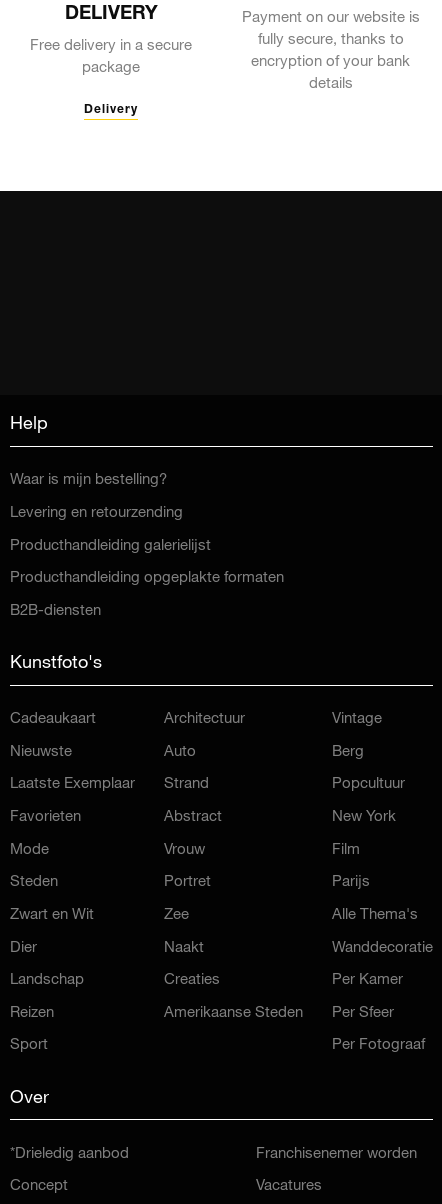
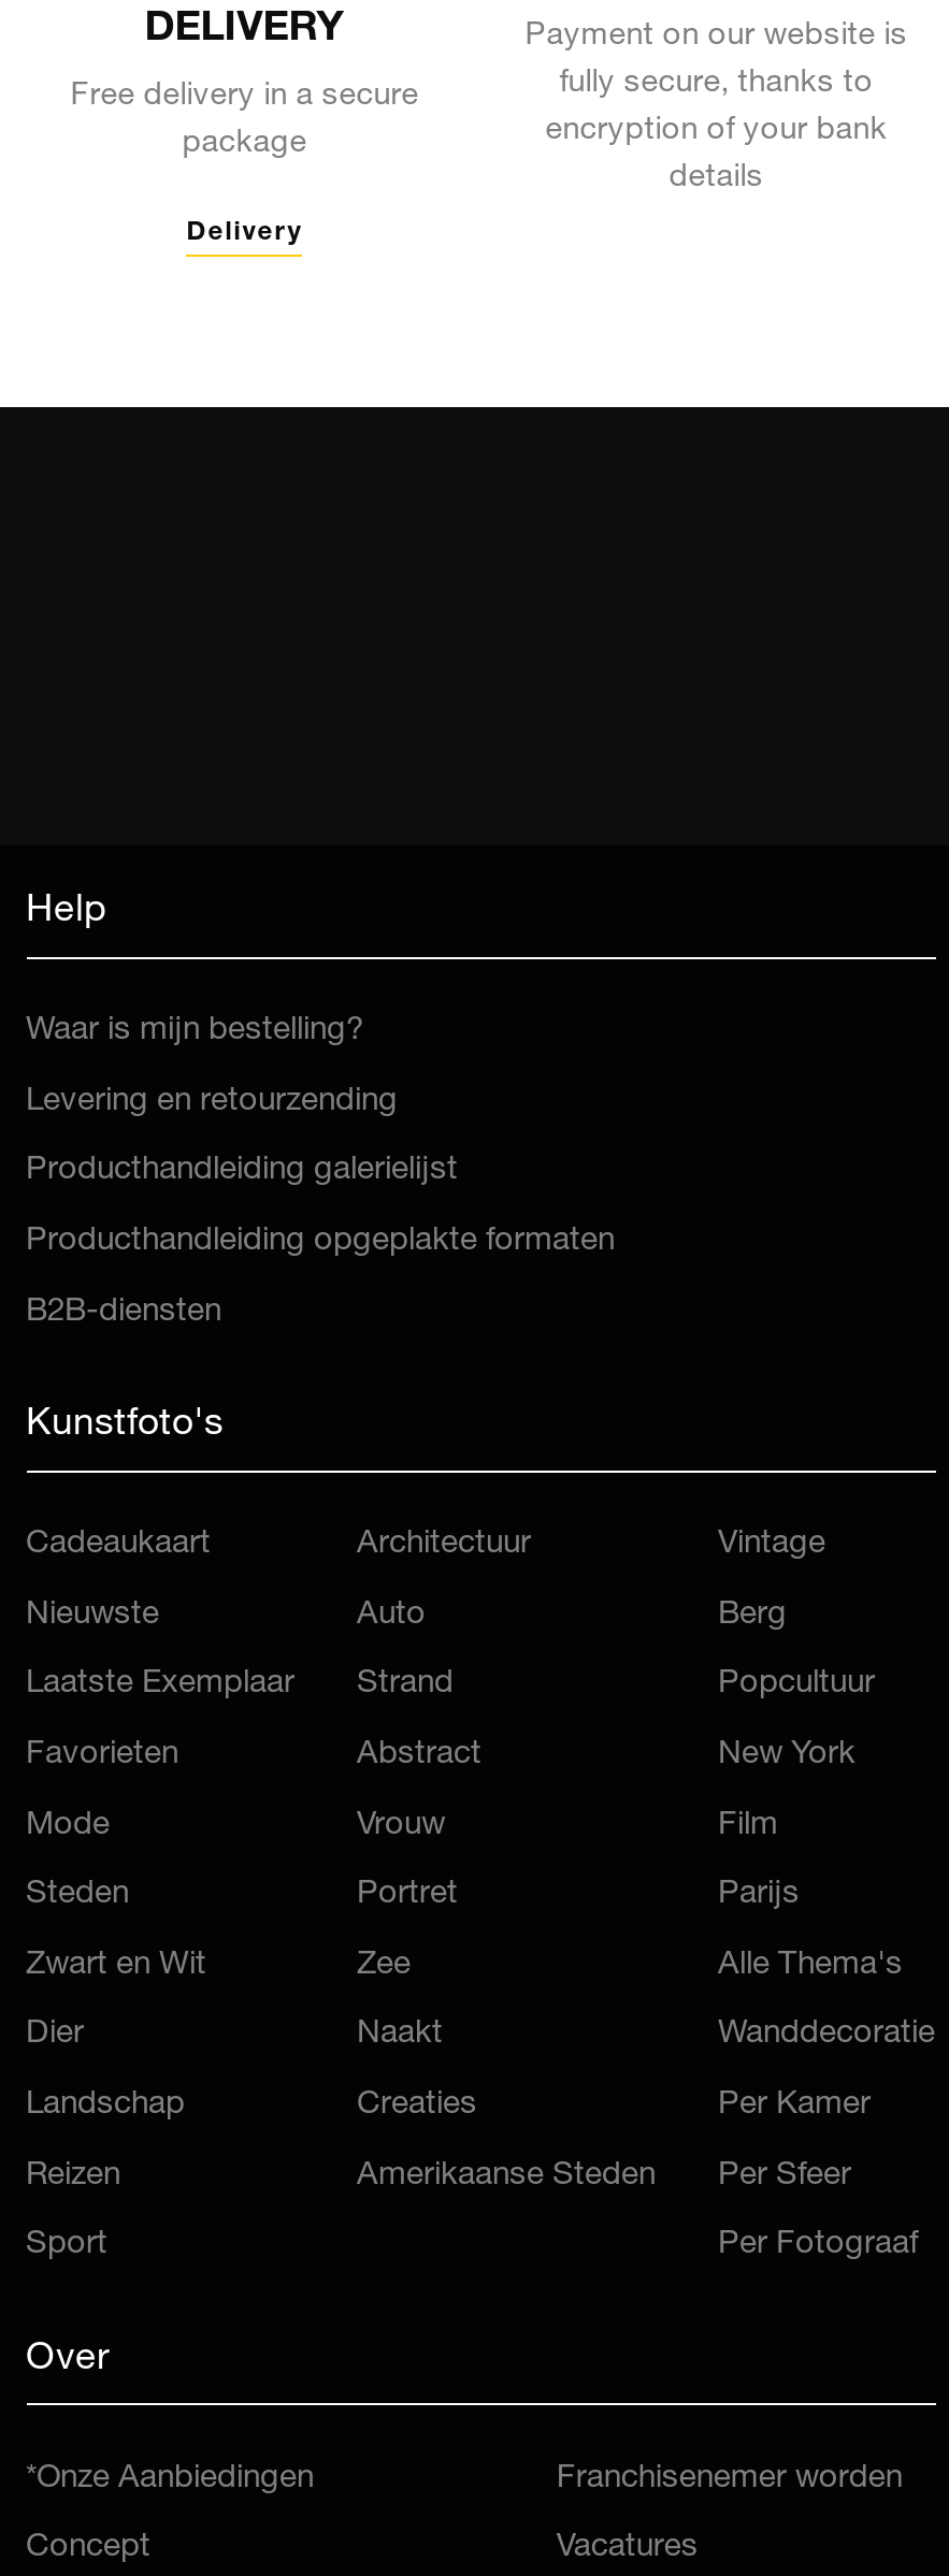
[9,1147,128,1162] *Drieledig aanbod -> [26,2463,314,2495] *Onze Aanbiedingen

